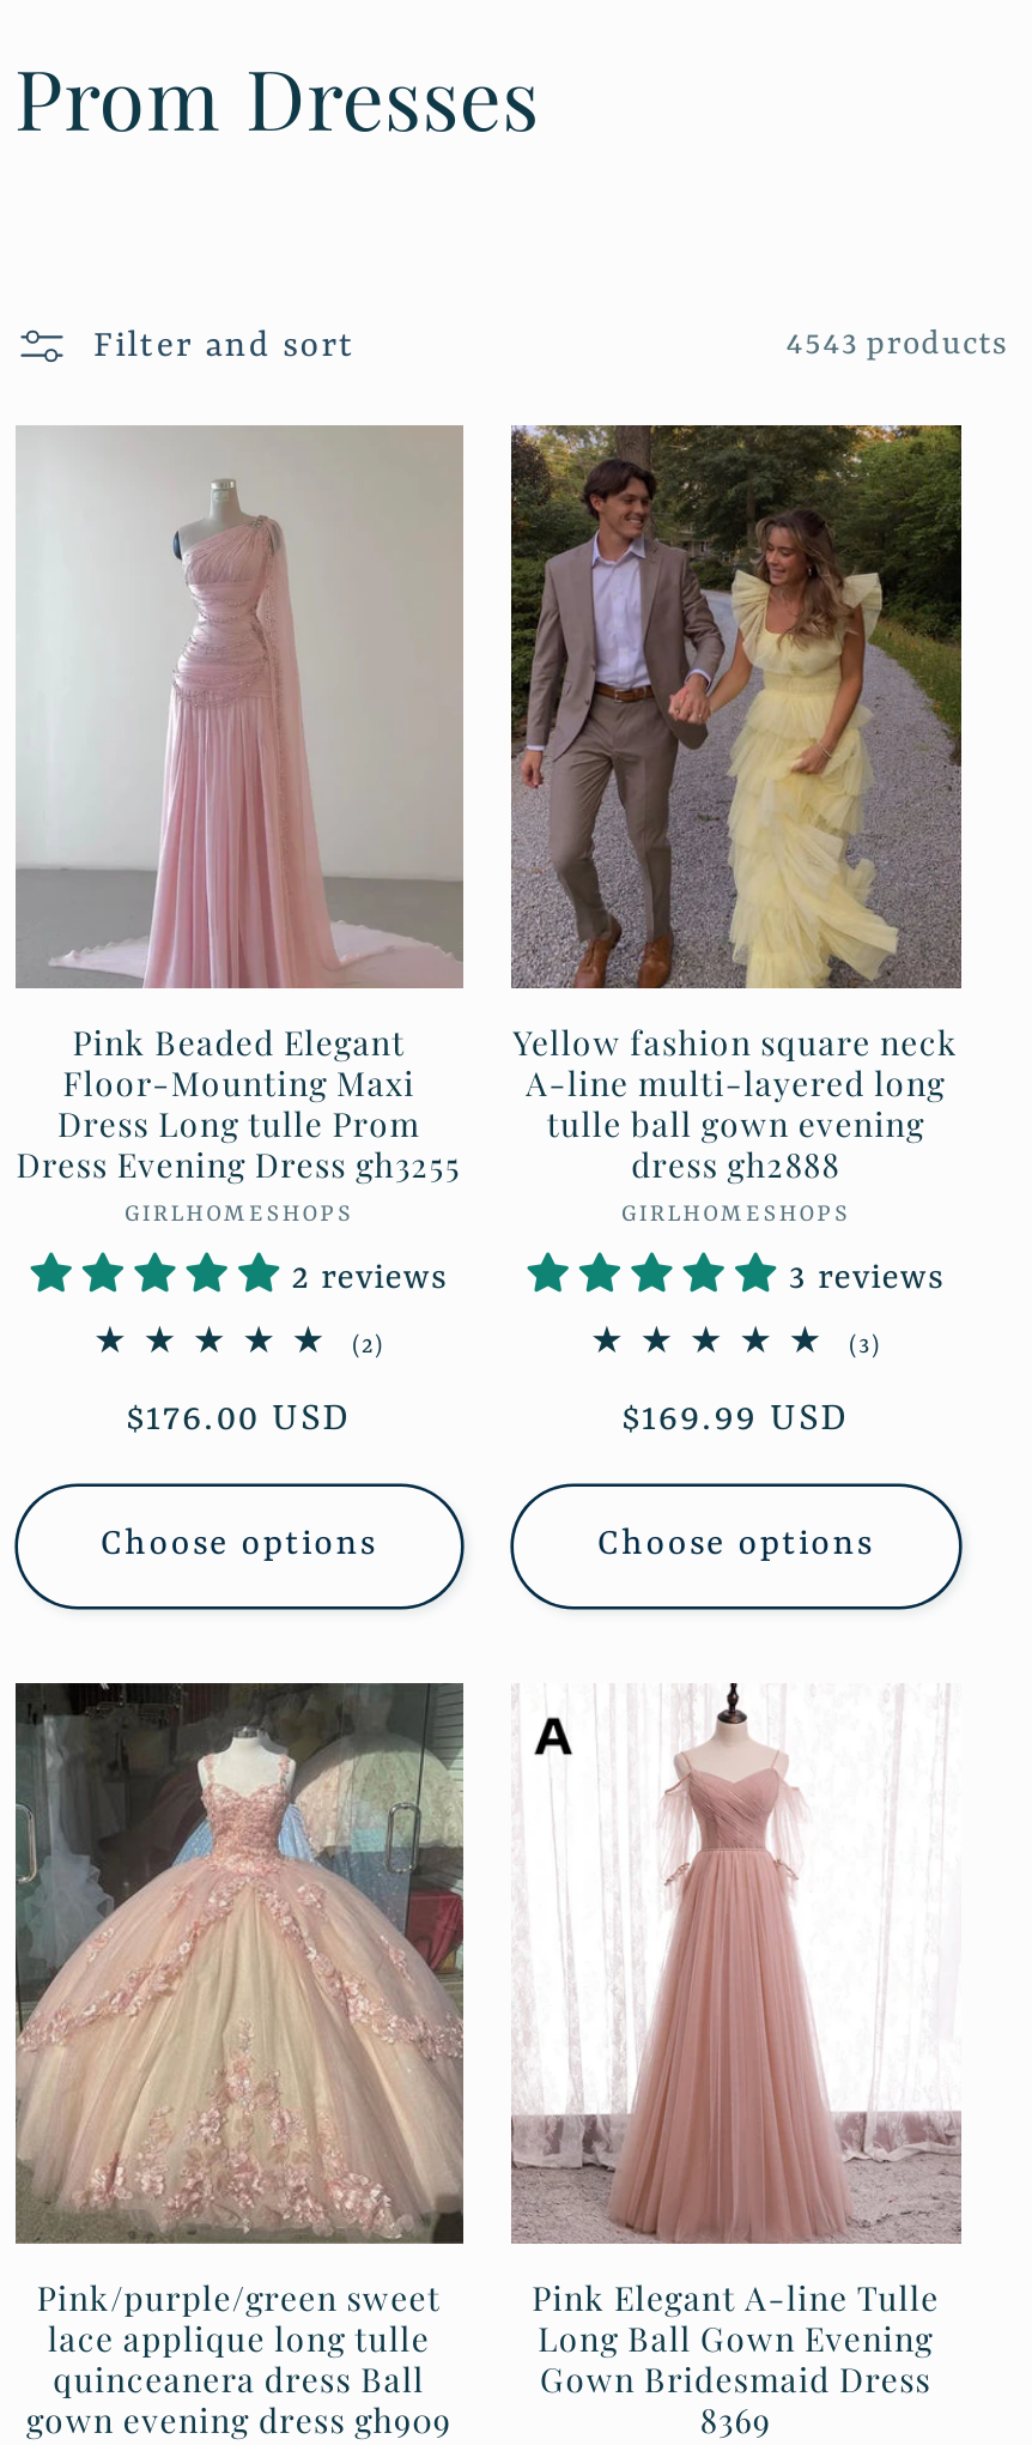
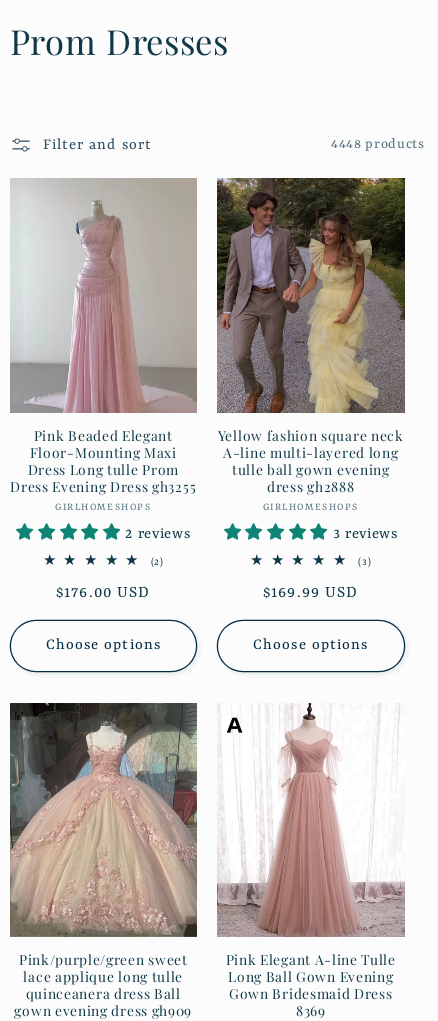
[786,328,1008,363] 4543 products -> [331,137,424,152] 4448 products

